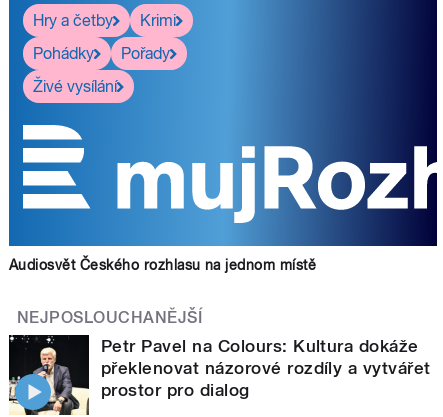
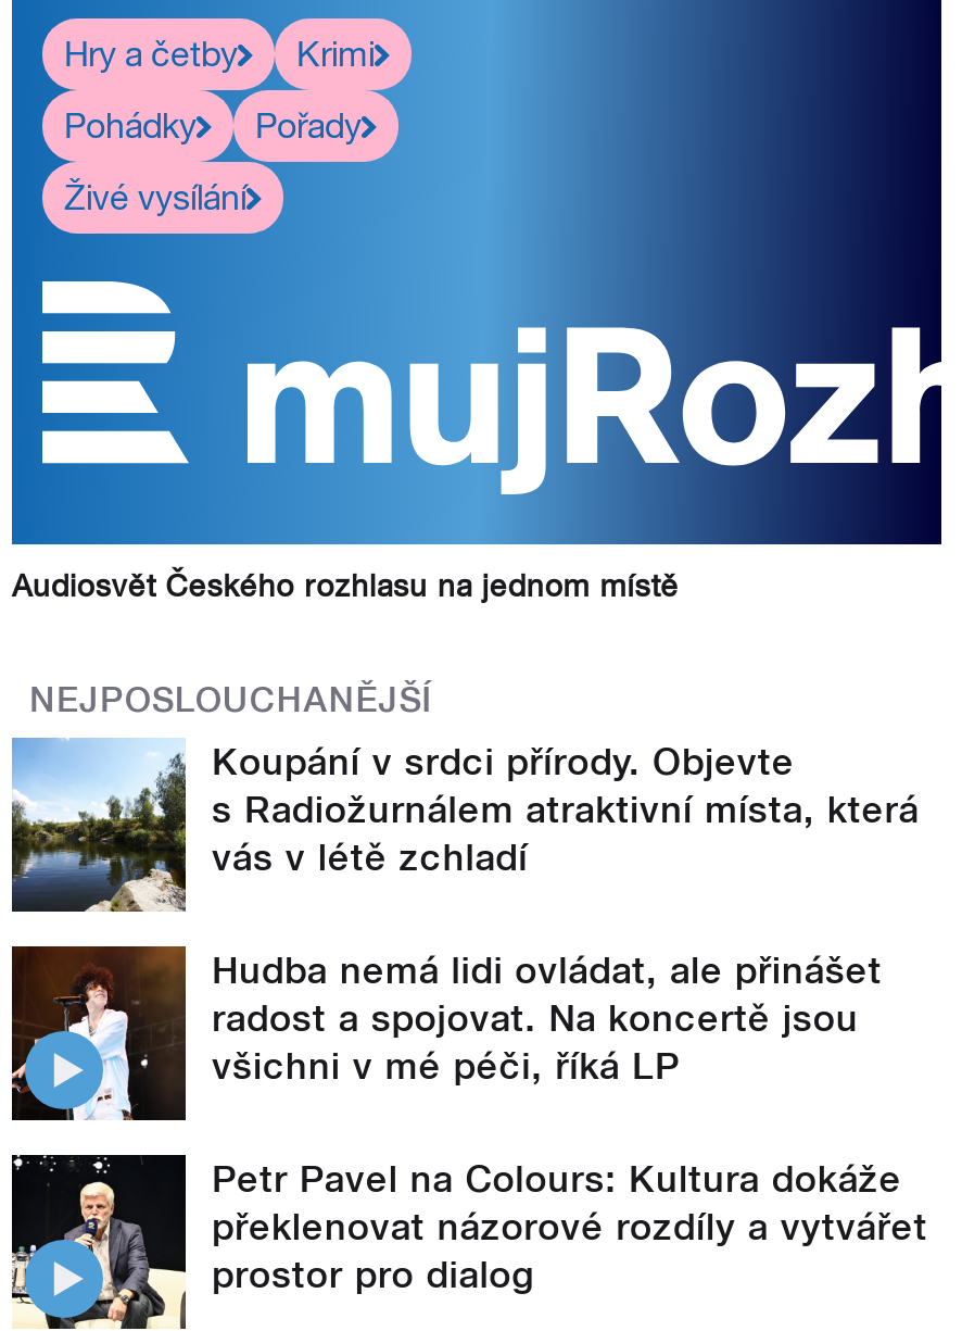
none -> [10,738,919,1088] [image] | Koupání v srdci přírody. Objevte | s Radiožurnálem atraktivní místa, která | vás v létě zchladí | Hudba nemá lidi ovládat, ale přinášet | radost a spojovat. Na koncertě jsou | všichni v mé péči, říká LP
none -> [10,944,188,1122] [image]

